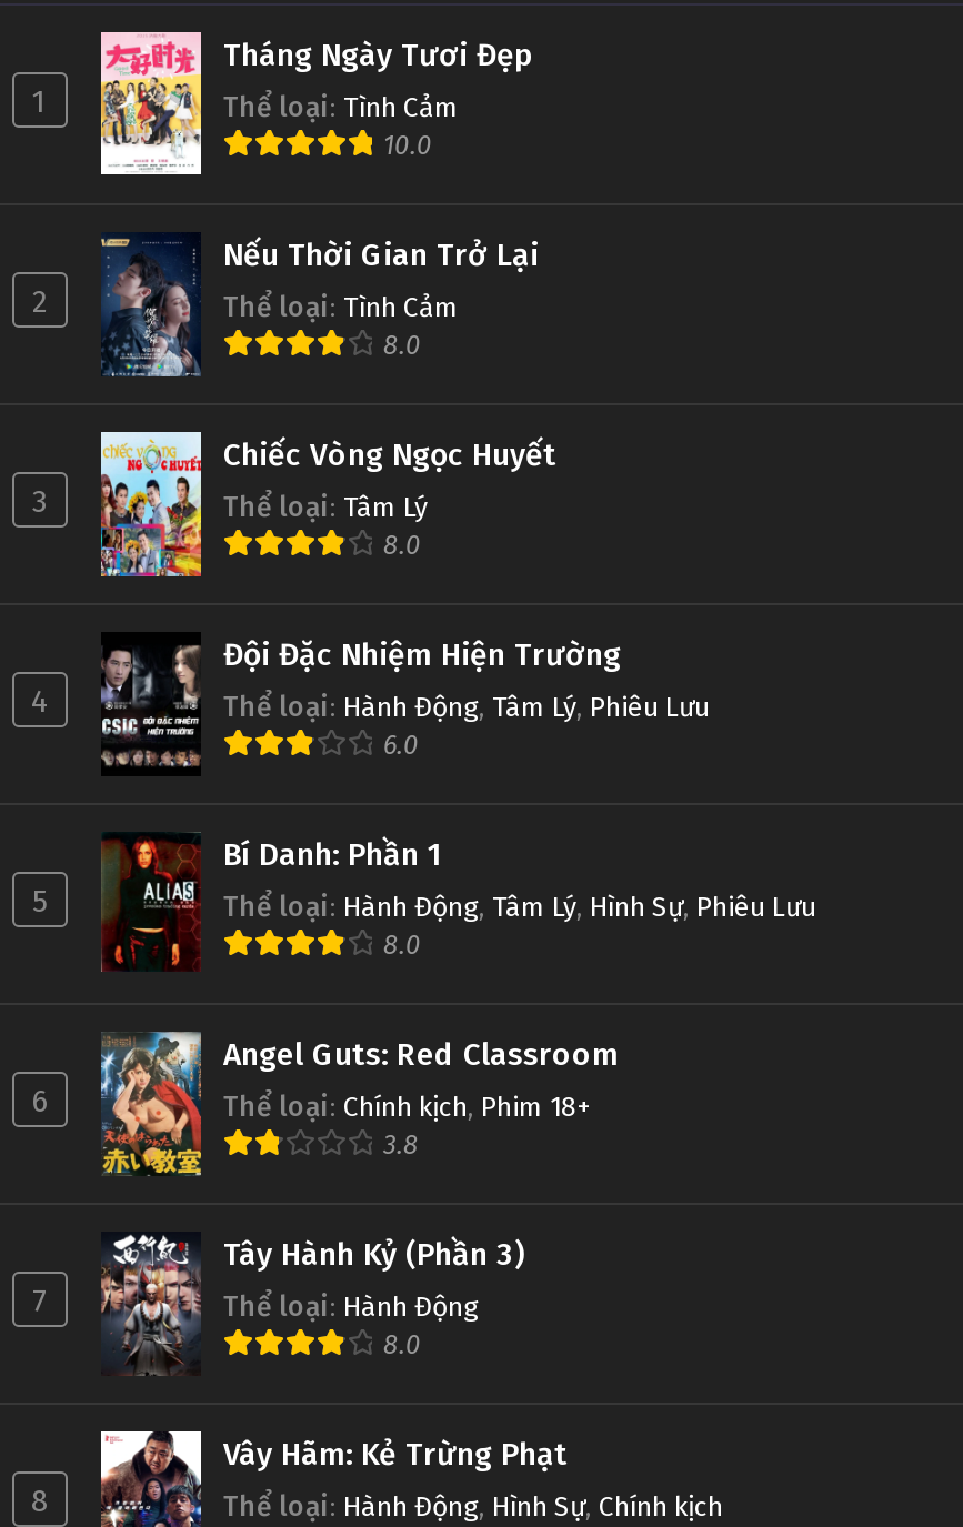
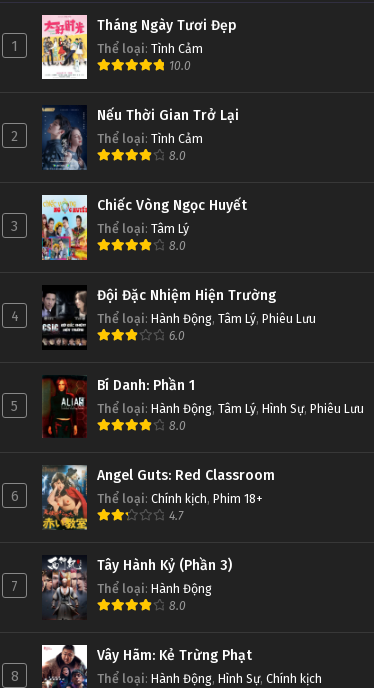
[383,1130,419,1161] 3.8 -> [169,509,183,523] 4.7

